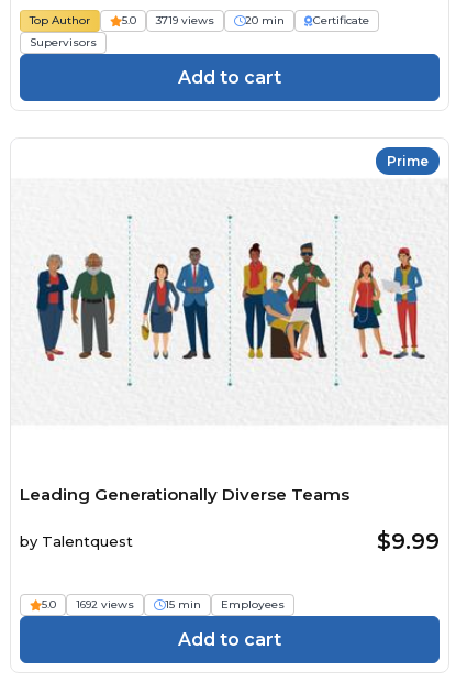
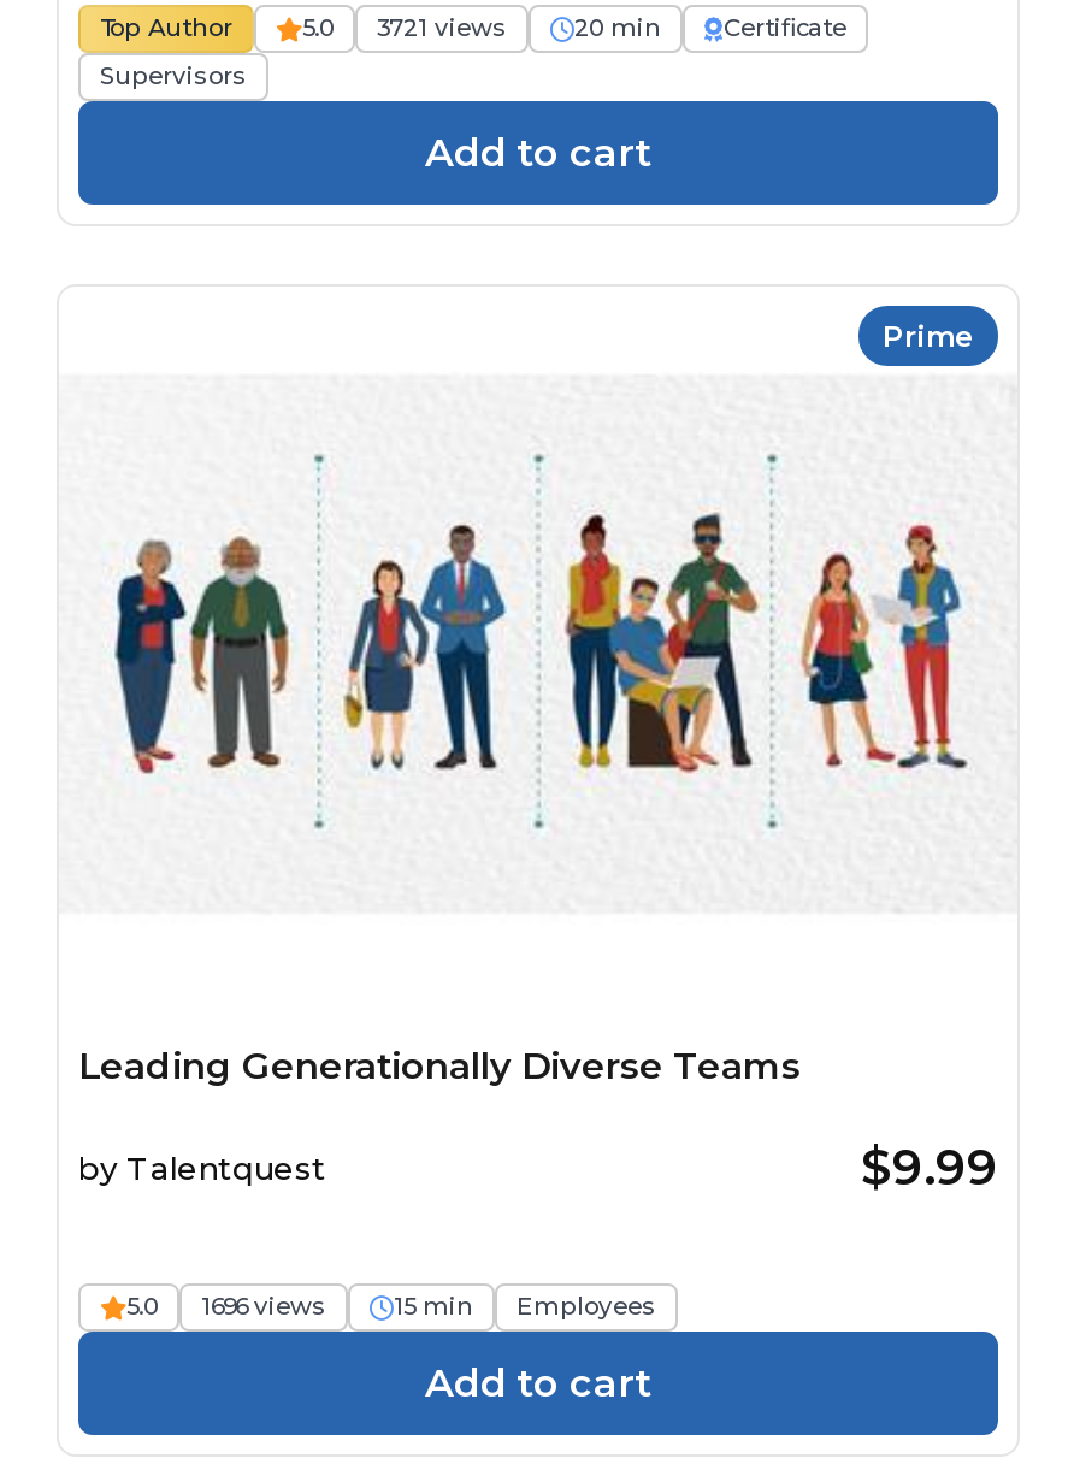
[122,13,214,27] 5.0 3719 views -> [302,11,507,42] 5.0 3721 views
[42,597,134,612] 5.0 1692 views -> [126,1291,326,1322] 5.0 1696 views

